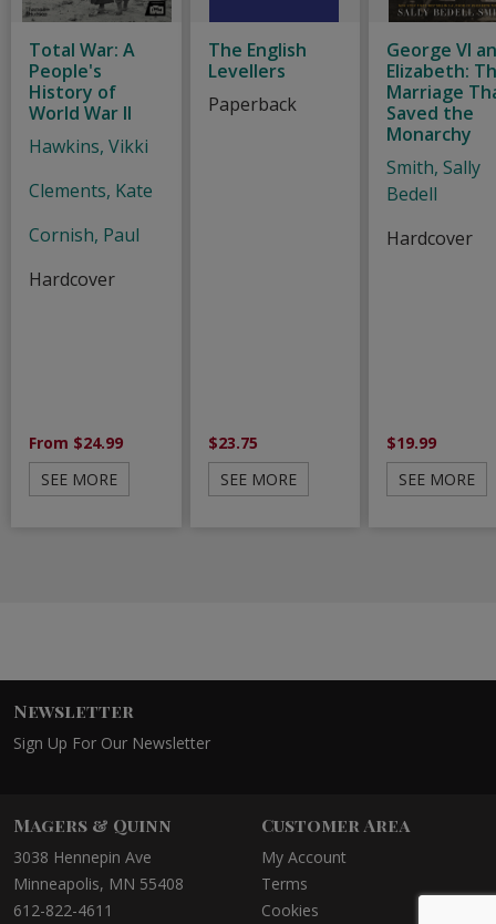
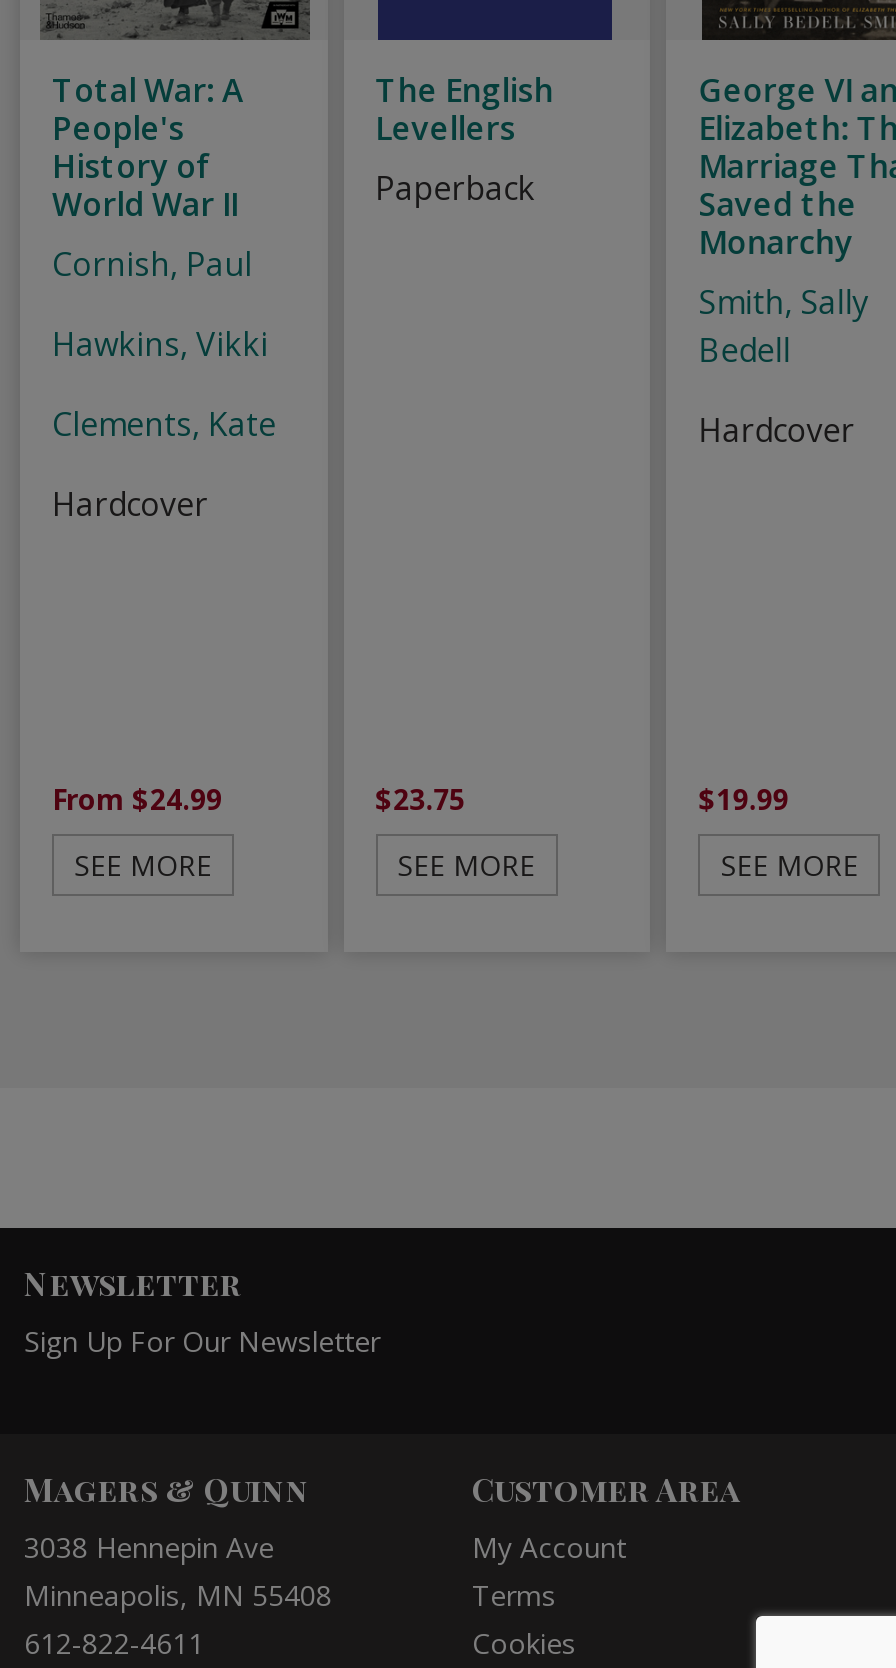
moved [29,134,153,203] -> [52,322,276,446]: Hawkins, Vikki | Clements, Kate
moved [29,223,139,247] -> [52,242,252,286]: Cornish, Paul

